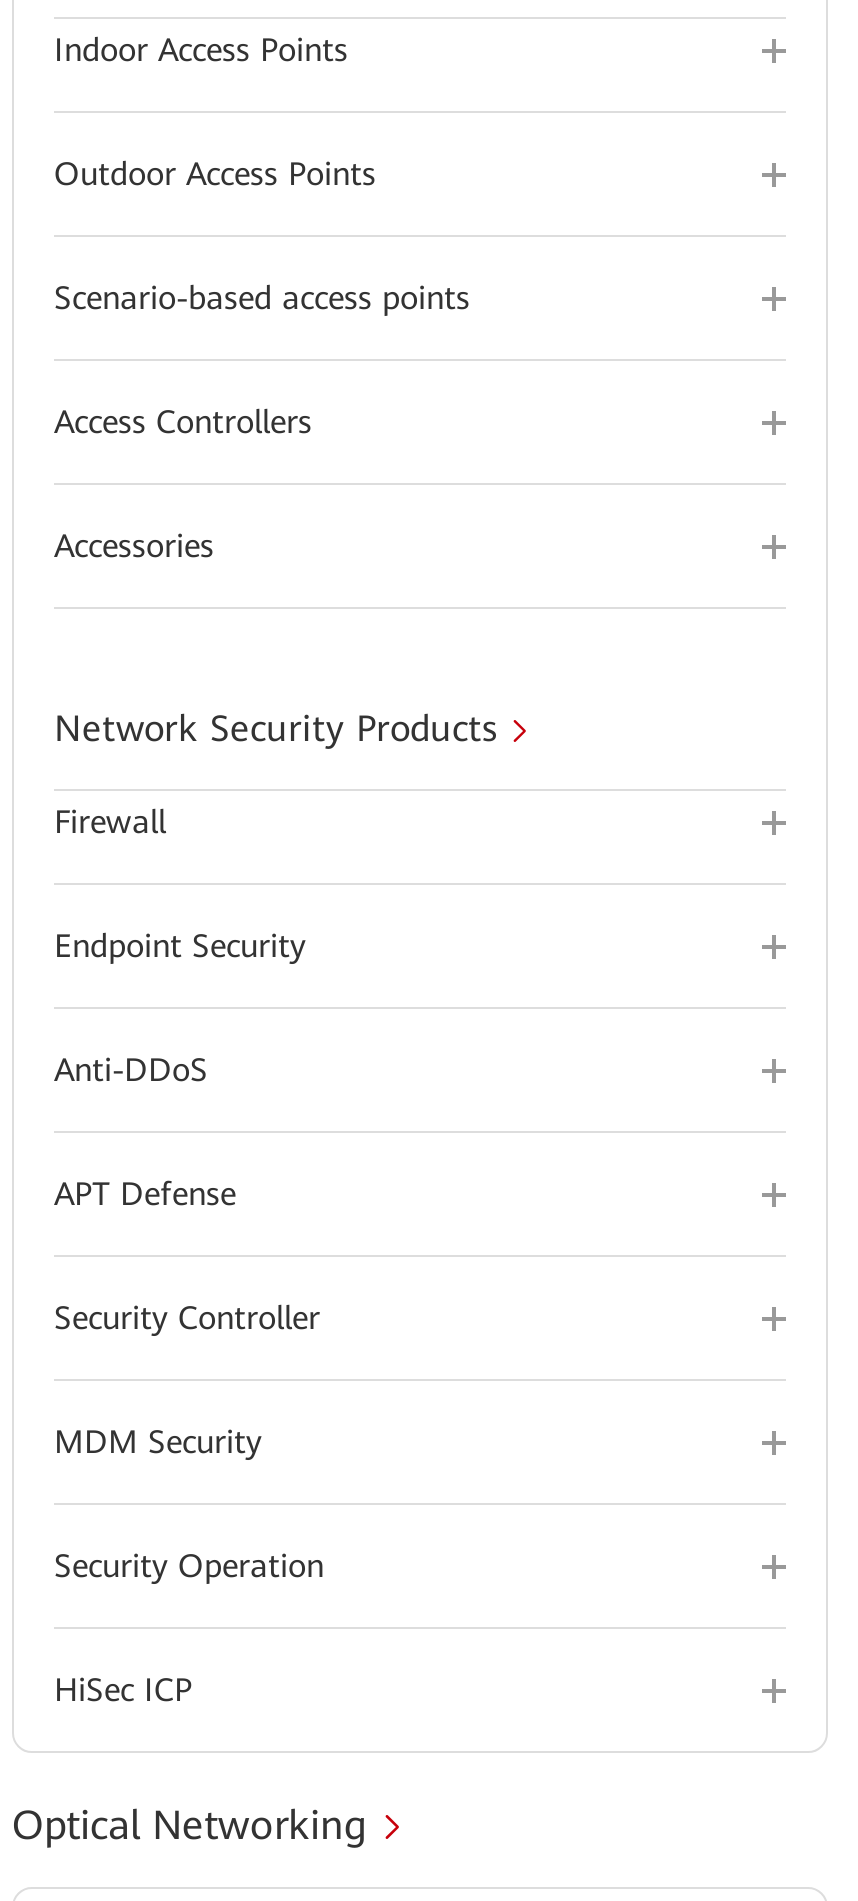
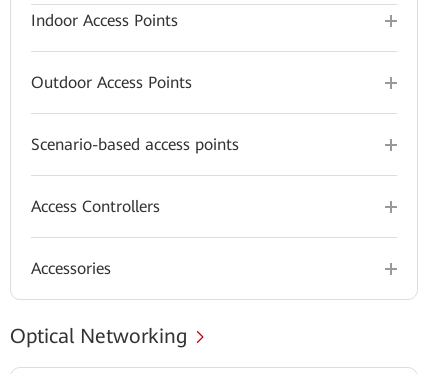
[54,707,498,1709] Network Security Products | Firewall | Endpoint Security | Anti-DDoS | APT Defense | Security Controller | MDM Security | Security Operation | HiSec ICP -> none

